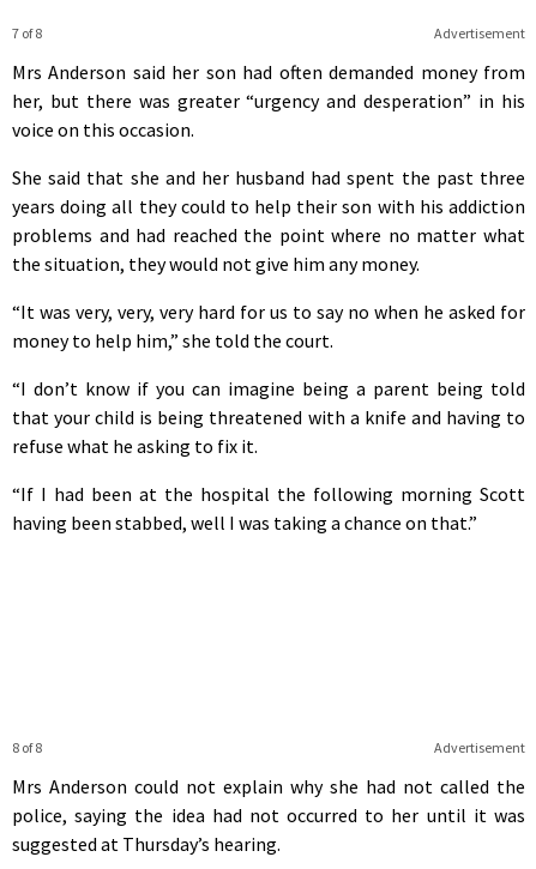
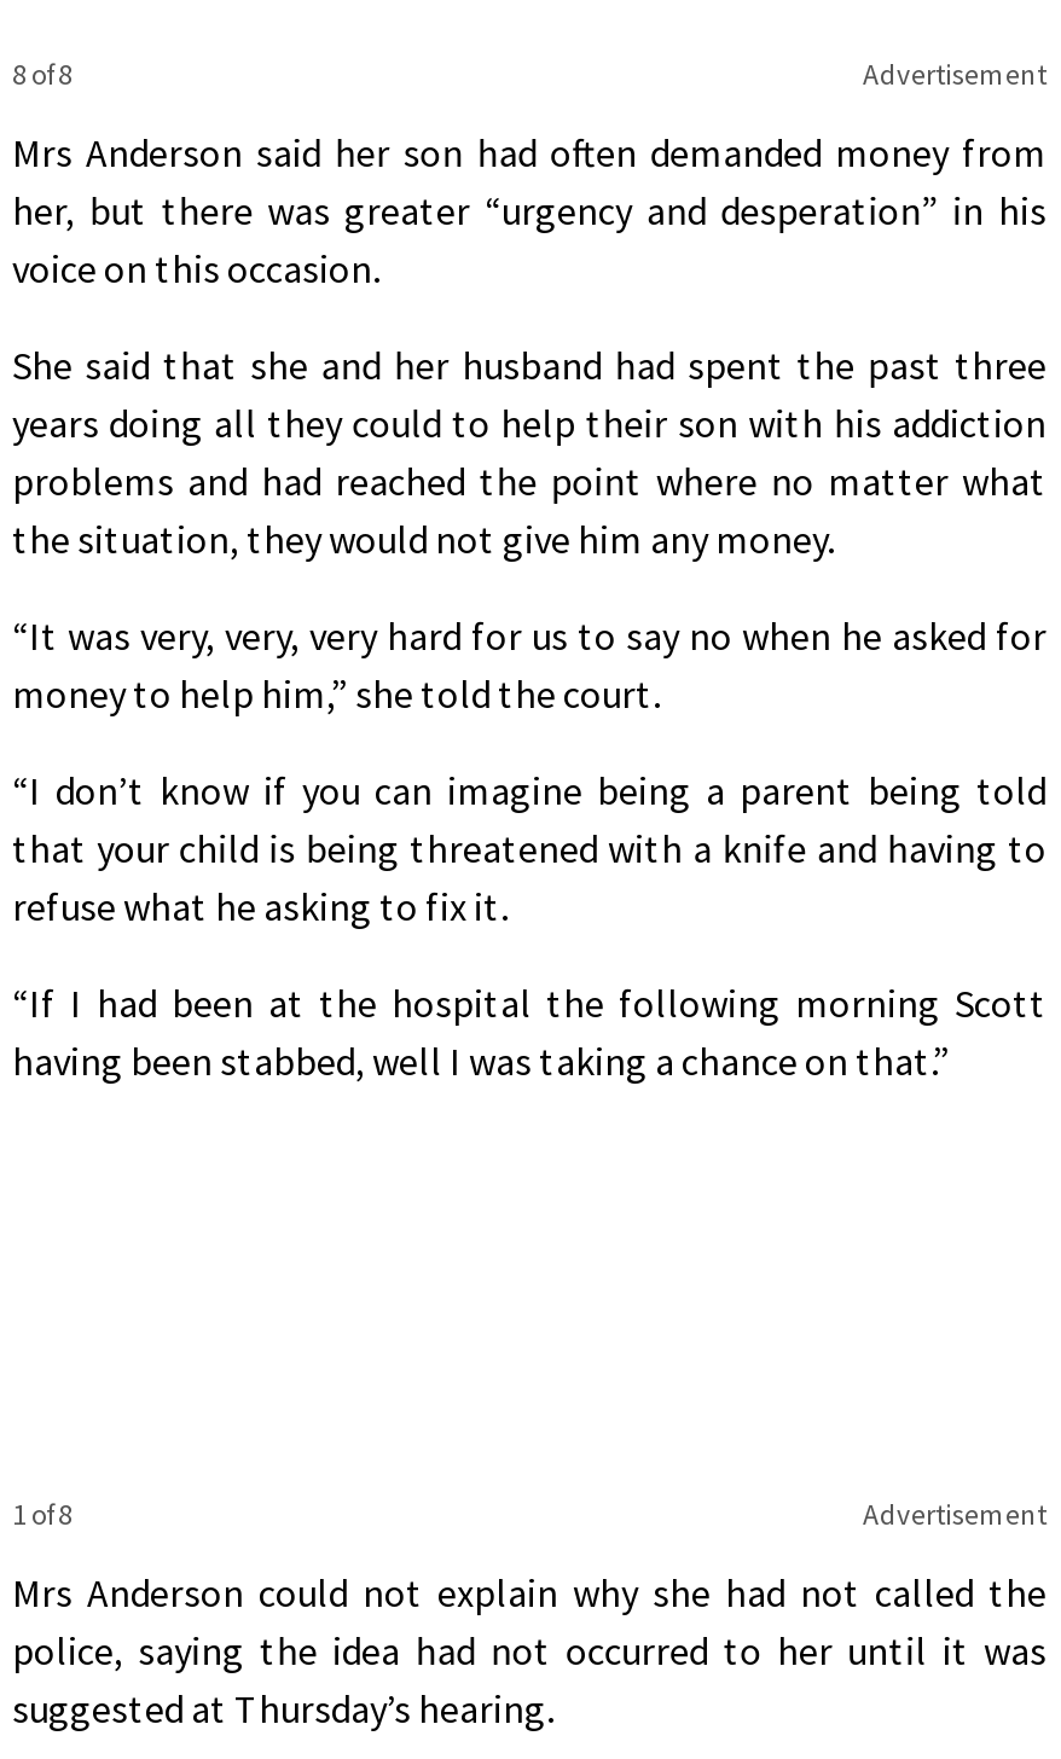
[12,24,42,42] 7 of 8 -> [12,55,73,91] 8 of 8
[12,738,42,756] 8 of 8 -> [12,1495,73,1531] 1 of 8

